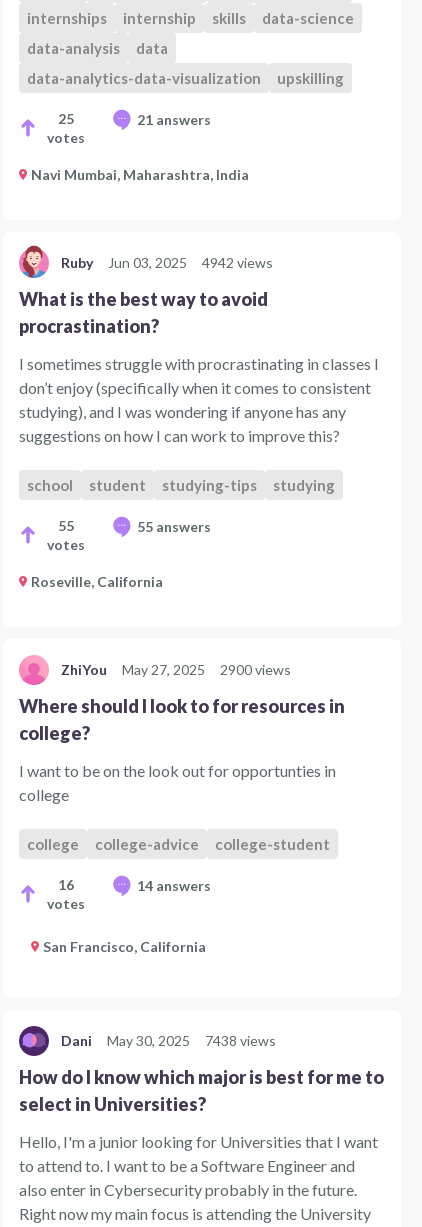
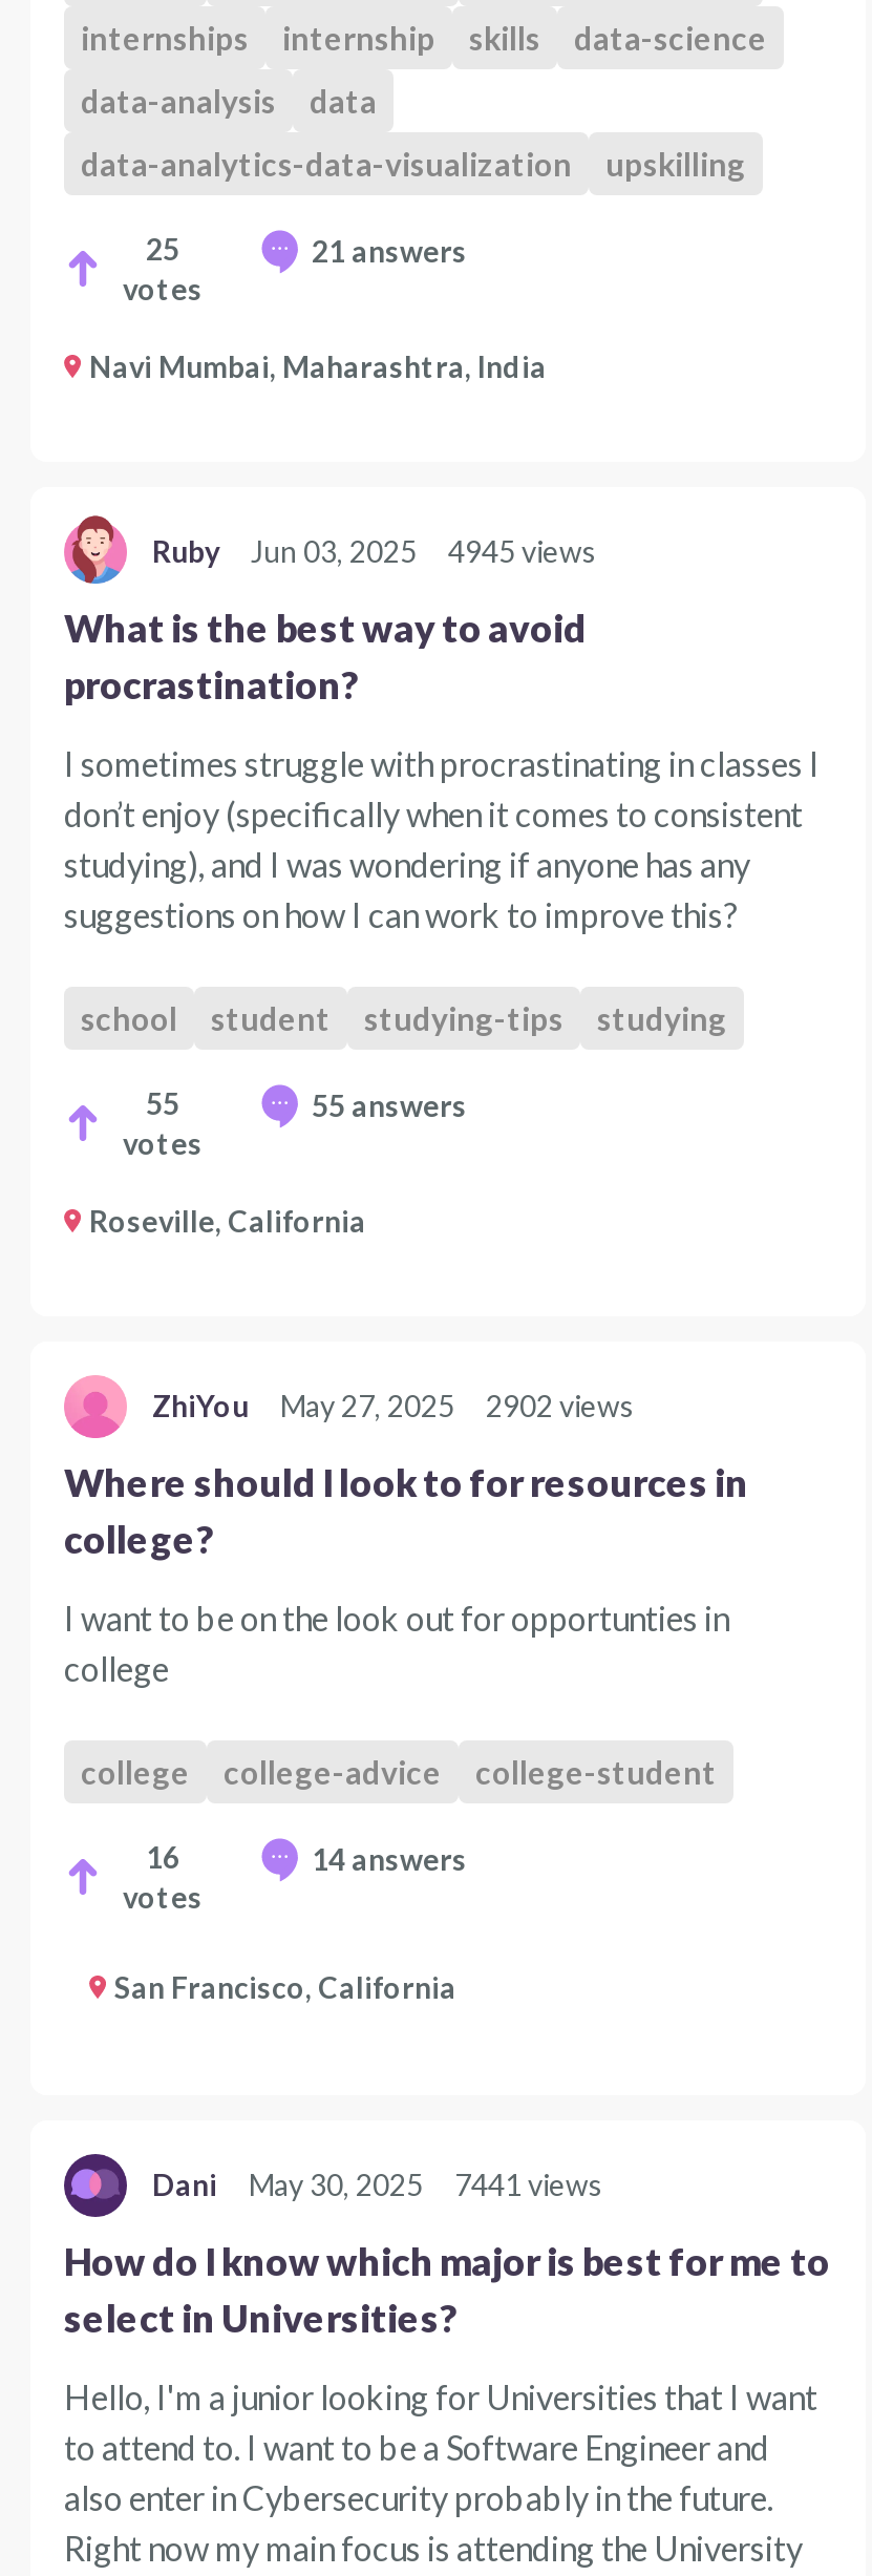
[61,254,273,271] Ruby Jun 03, 2025 4942 views -> [152,534,597,570] Ruby Jun 03, 2025 4945 views
[61,661,291,678] ZhiYou May 27, 2025 2900 views -> [152,1388,635,1424] ZhiYou May 27, 2025 2902 views
[61,1032,276,1049] Dani May 30, 2025 7438 views -> [152,2167,603,2203] Dani May 30, 2025 7441 views

